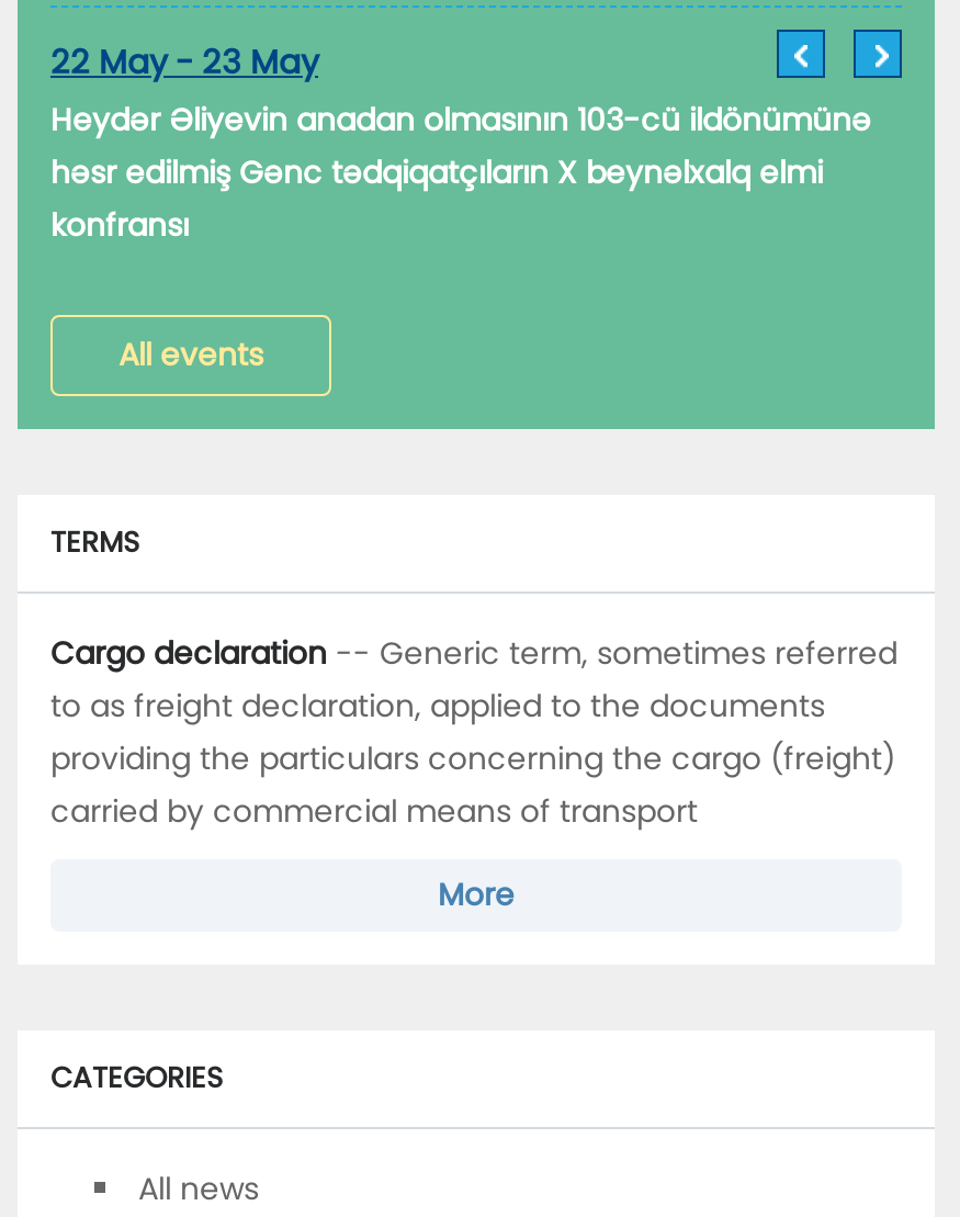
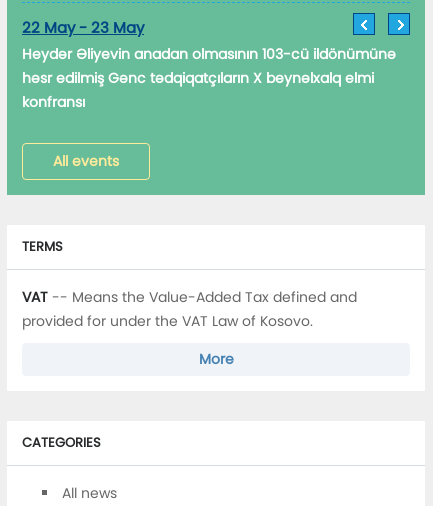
[50,631,897,833] Cargo declaration -- Generic term, sometimes referred | to as freight declaration, applied to the documents | providing the particulars concerning the cargo (freight) | carried by commercial means of transport -> [22,287,357,331] VAT -- Means the Value-Added Tax defined and | provided for under the VAT Law of Kosovo.

